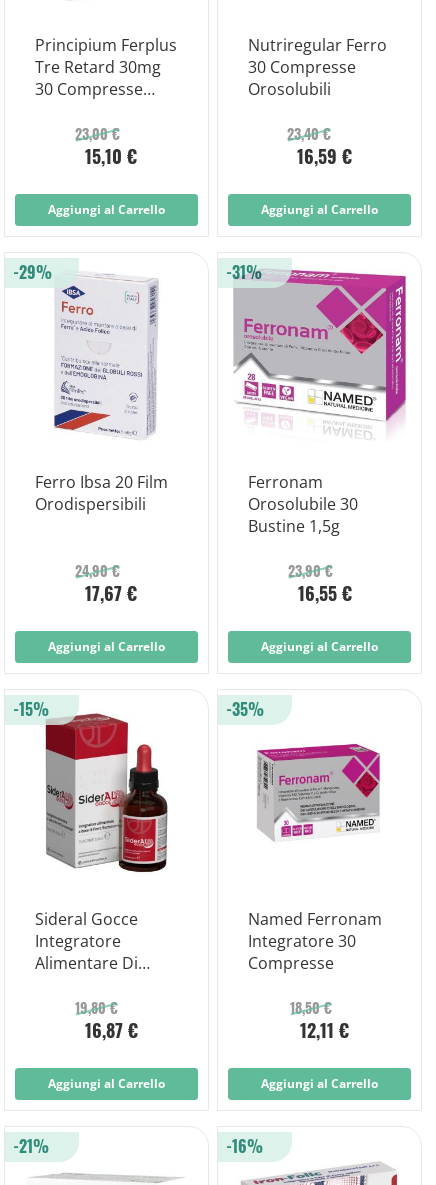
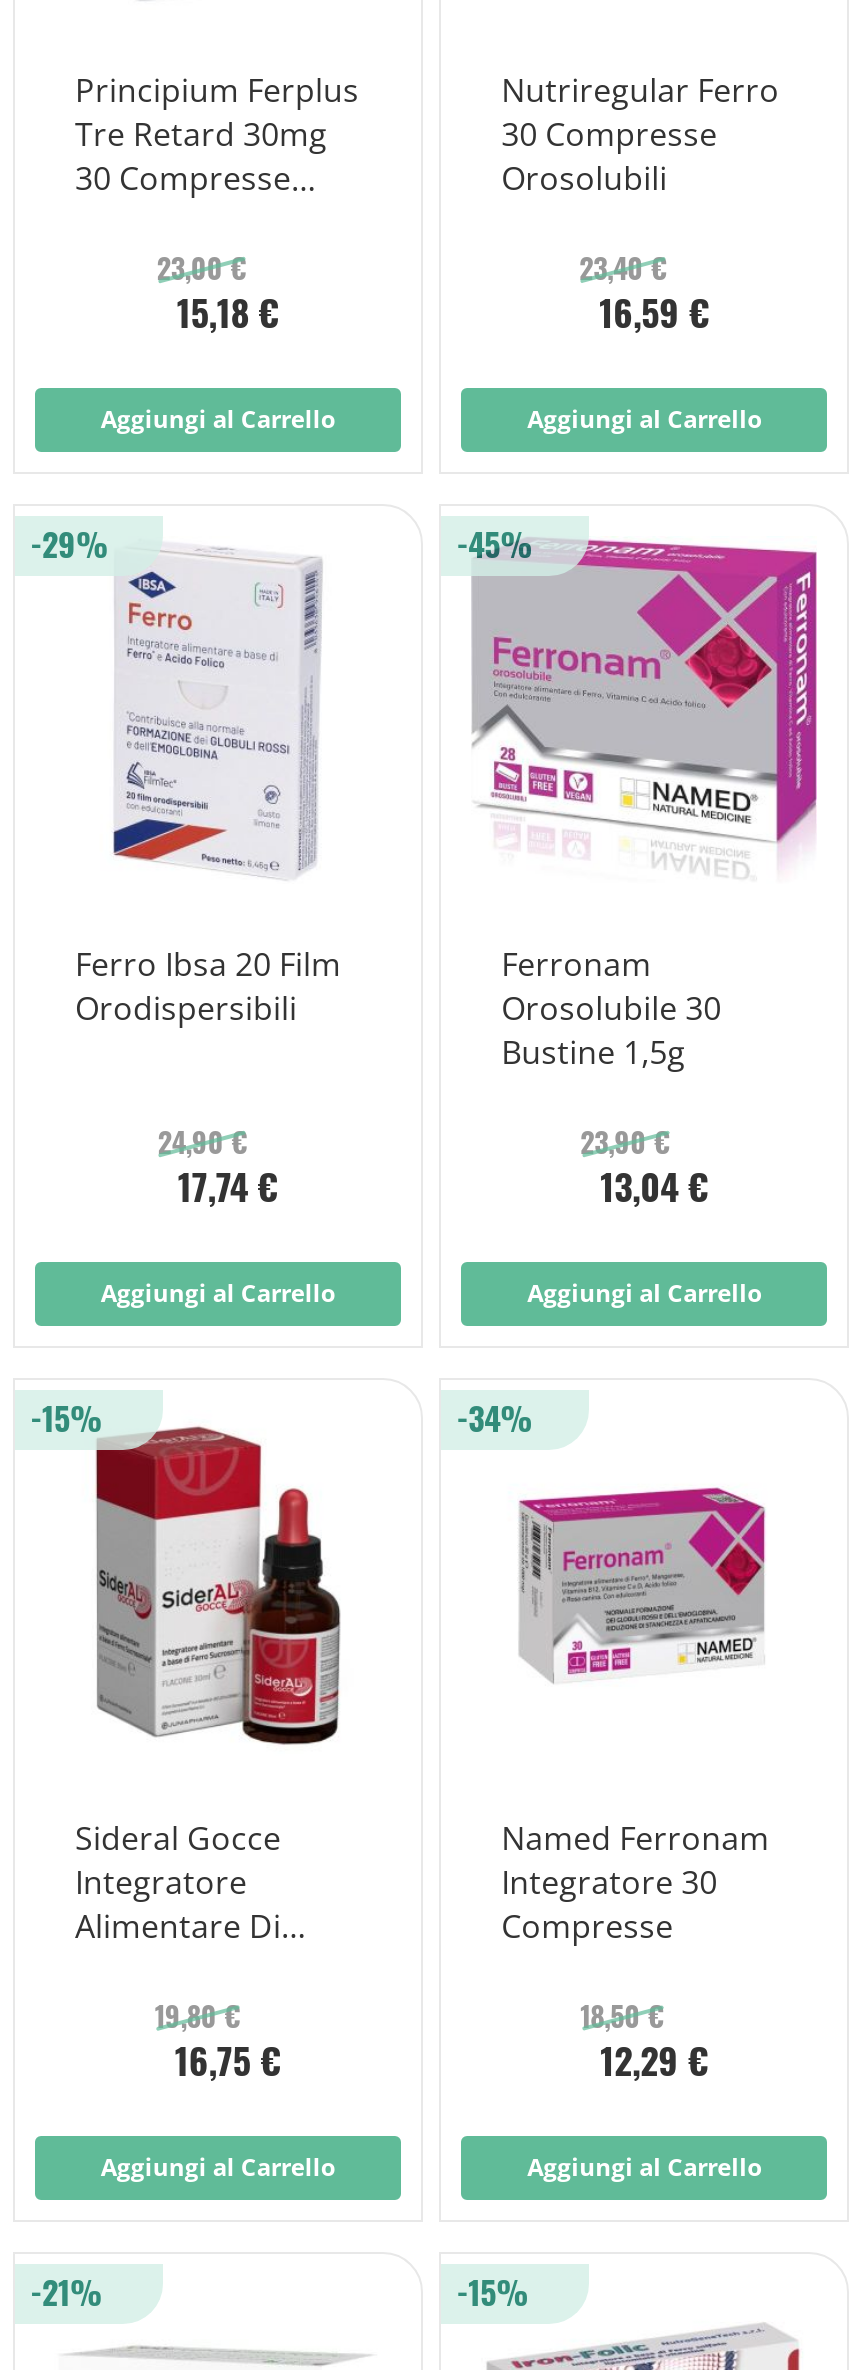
[85,143,137,169] 15,10 € -> [177,287,279,339] 15,18 €
[226,260,262,284] -31% -> [456,520,532,568] -45%
[85,580,137,606] 17,67 € -> [178,1160,278,1212] 17,74 €
[298,580,352,606] 16,55 € -> [600,1160,708,1212] 13,04 €
[226,697,264,721] -35% -> [456,1394,532,1442] -34%
[85,1017,138,1043] 16,87 € -> [175,2034,281,2086] 16,75 €
[300,1017,349,1043] 12,11 € -> [600,2034,708,2086] 12,29 €
[226,1134,263,1158] -16% -> [456,2267,528,2315] -15%

